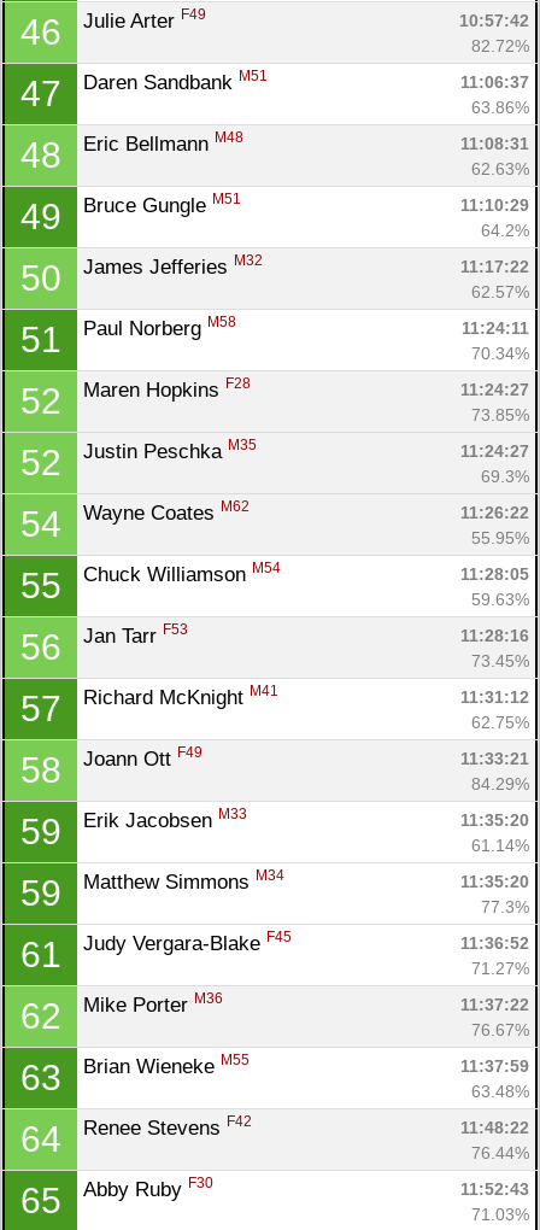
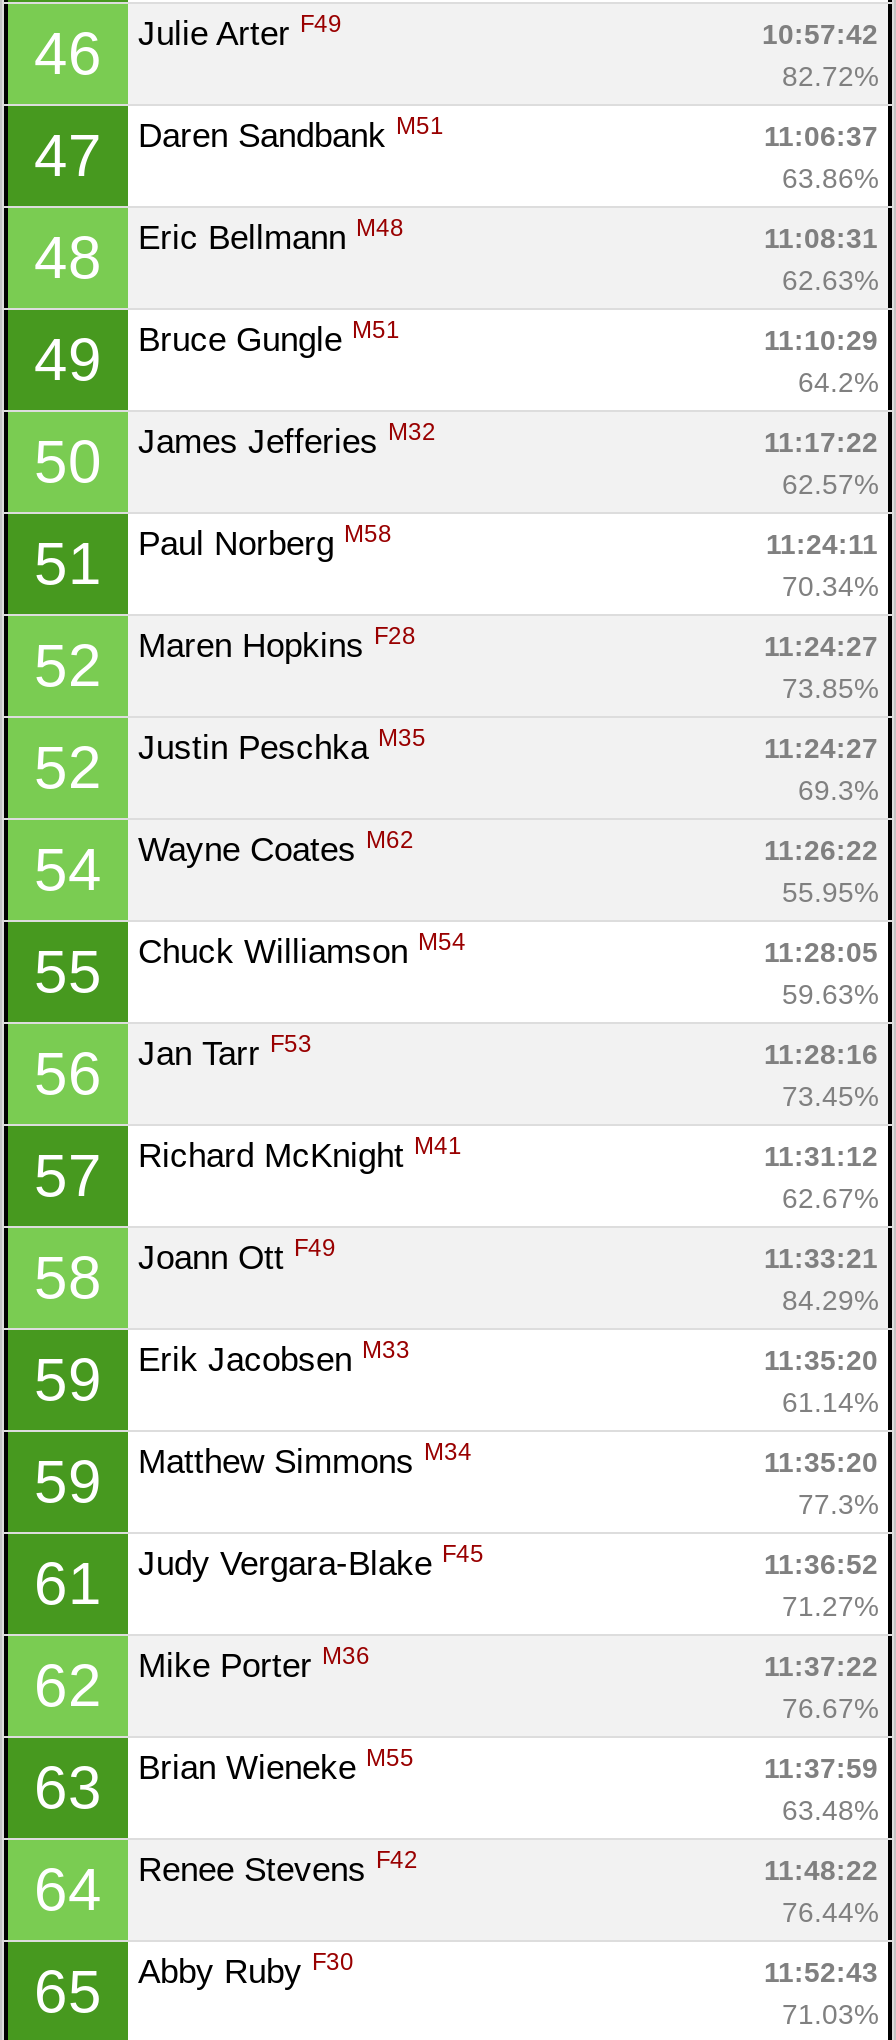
[471,713,529,732] 62.75% -> [782,1182,878,1214] 62.67%

